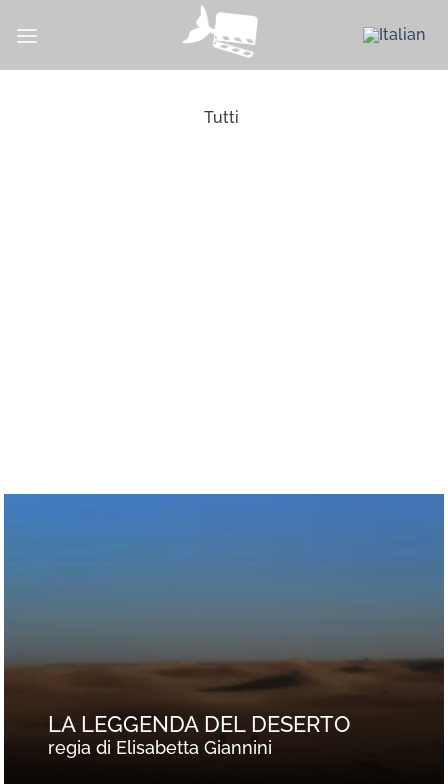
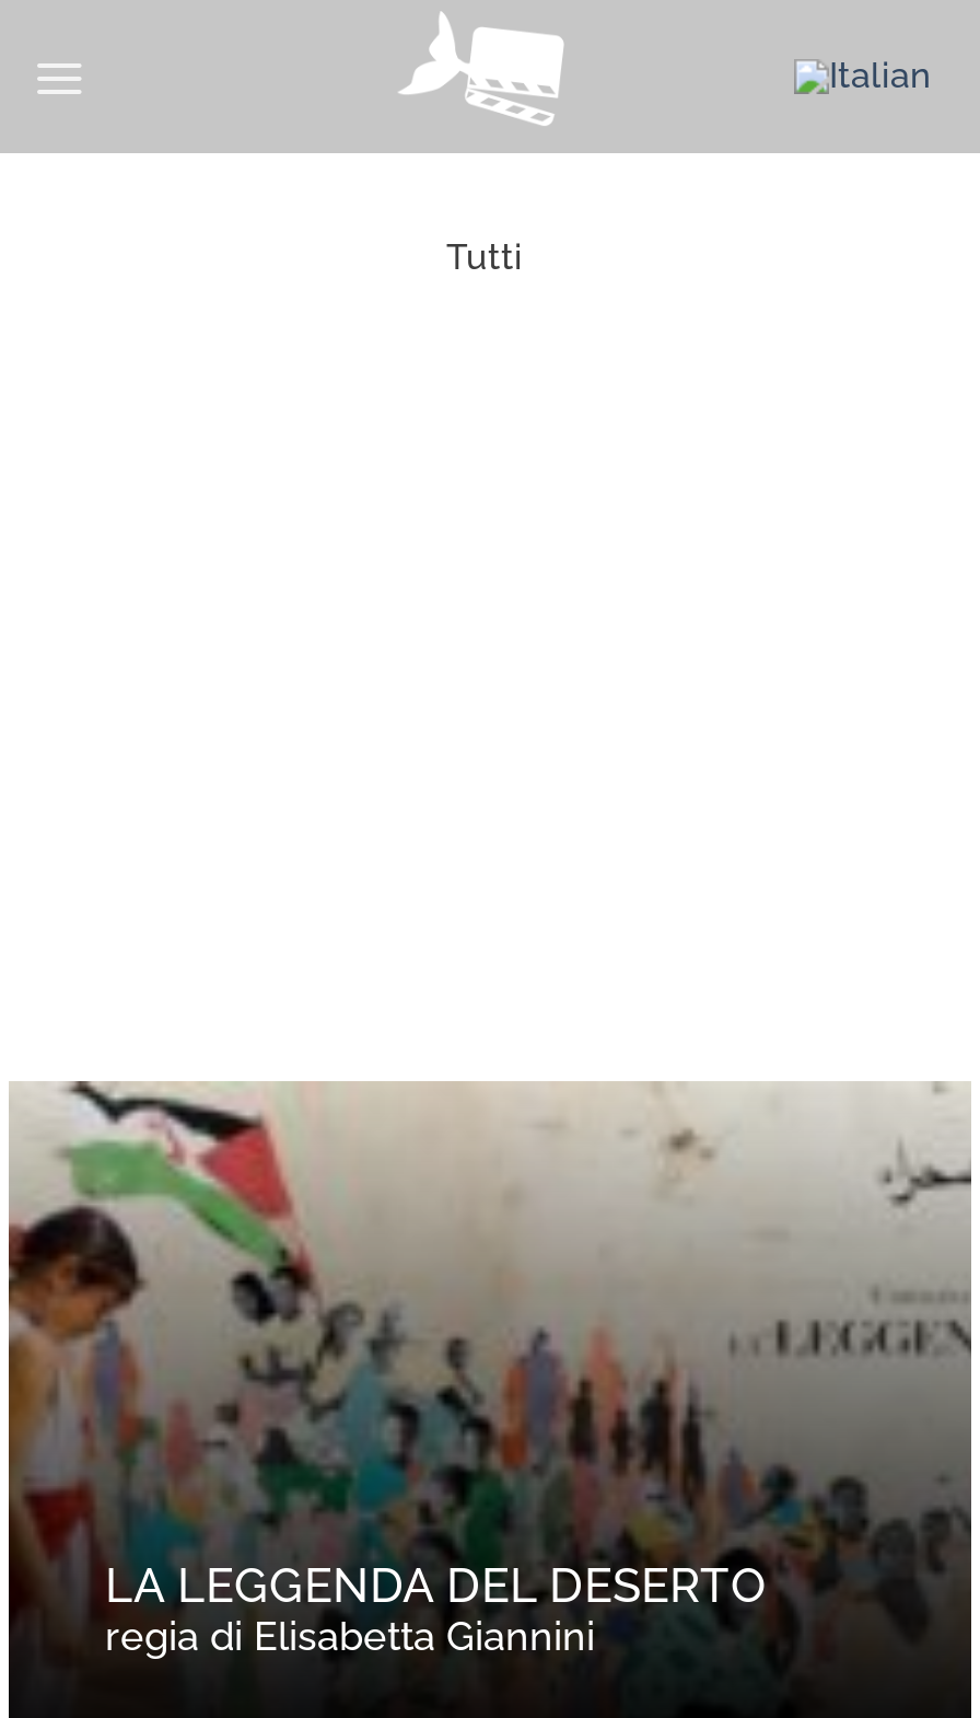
[3,493,445,735] [image] -> [7,1079,971,1613] [image]

